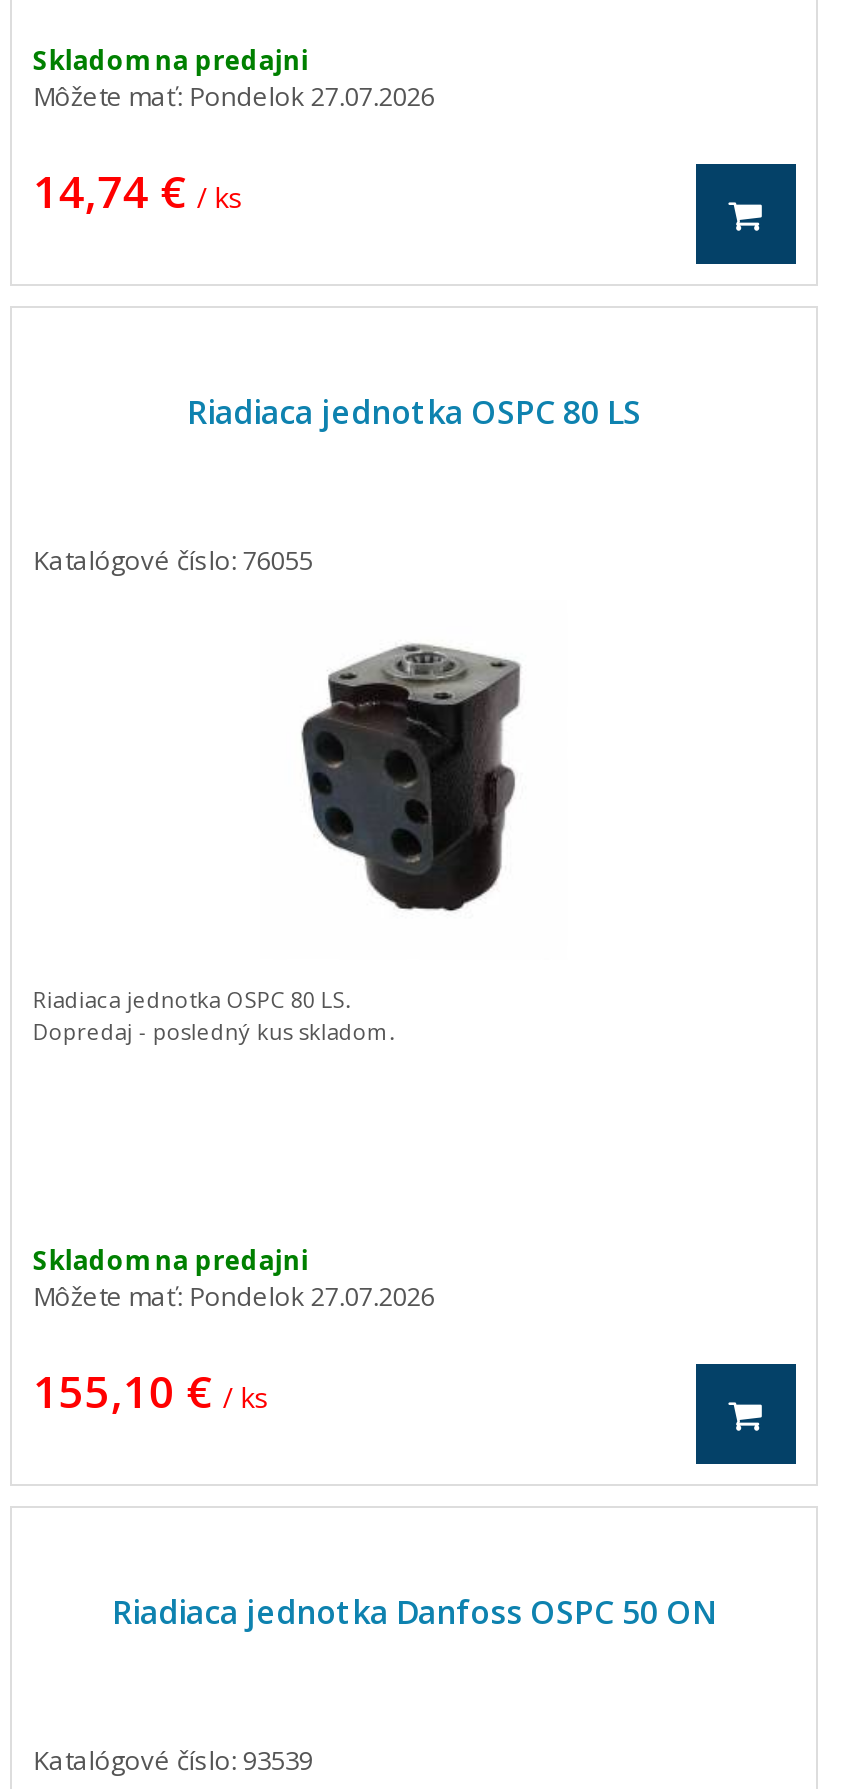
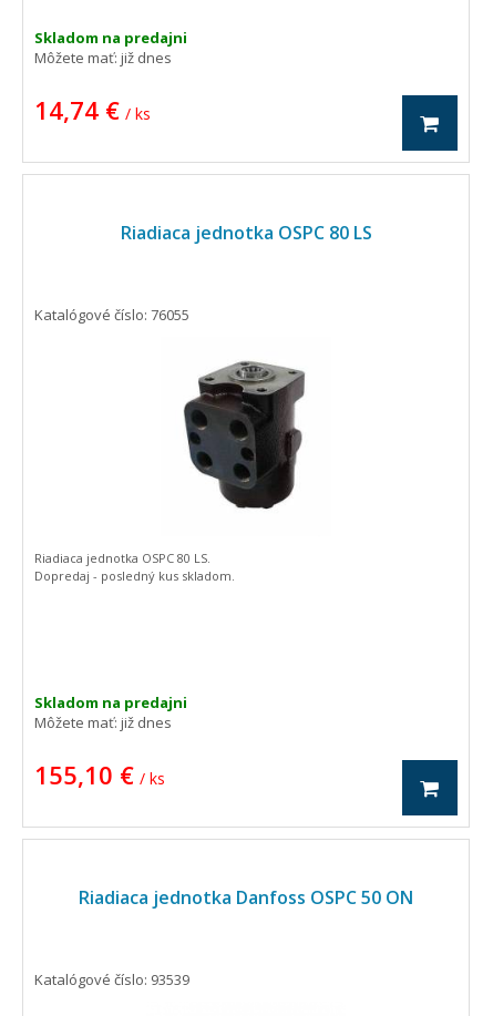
[33,78,435,114] Môžete mať: Pondelok 27.07.2026 -> [35,48,172,68] Môžete mať: již dnes
[33,1278,435,1314] Môžete mať: Pondelok 27.07.2026 -> [35,712,172,732] Môžete mať: již dnes

